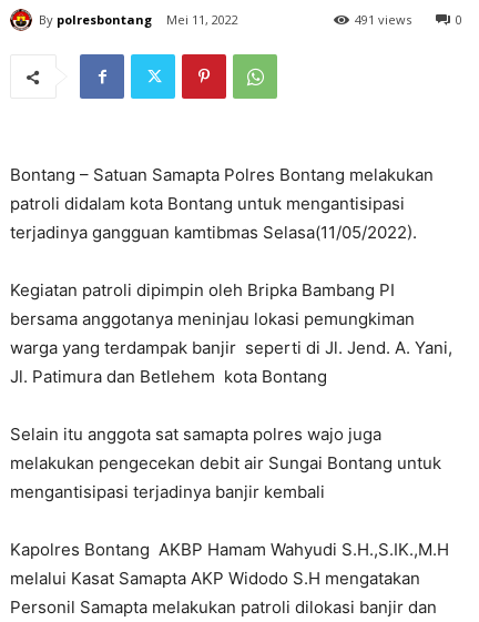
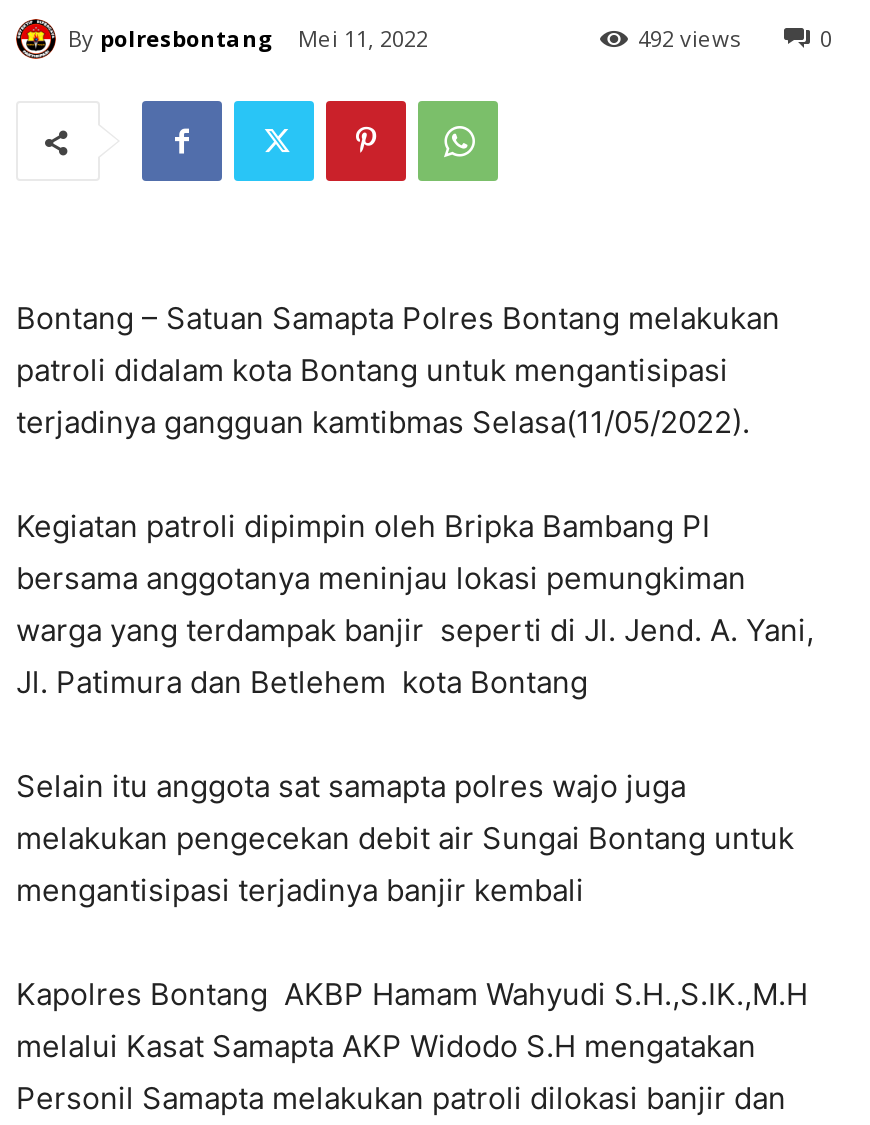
[355,11,411,28] 491 views -> [638,23,740,53] 492 views

